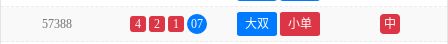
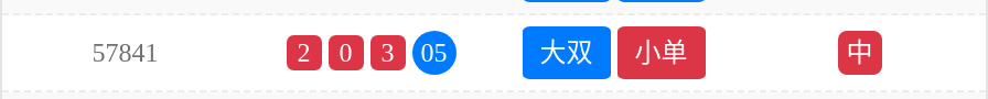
[42,17,141,31] 57388 | 4 -> [92,37,158,68] 57841
[173,17,203,31] 1 | 07 -> [339,37,447,68] 0 | 3 | 05

